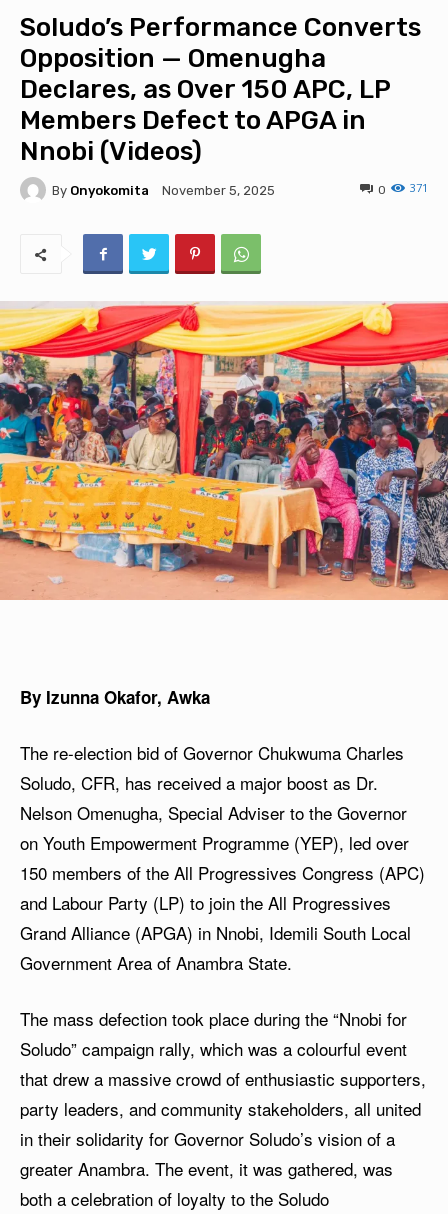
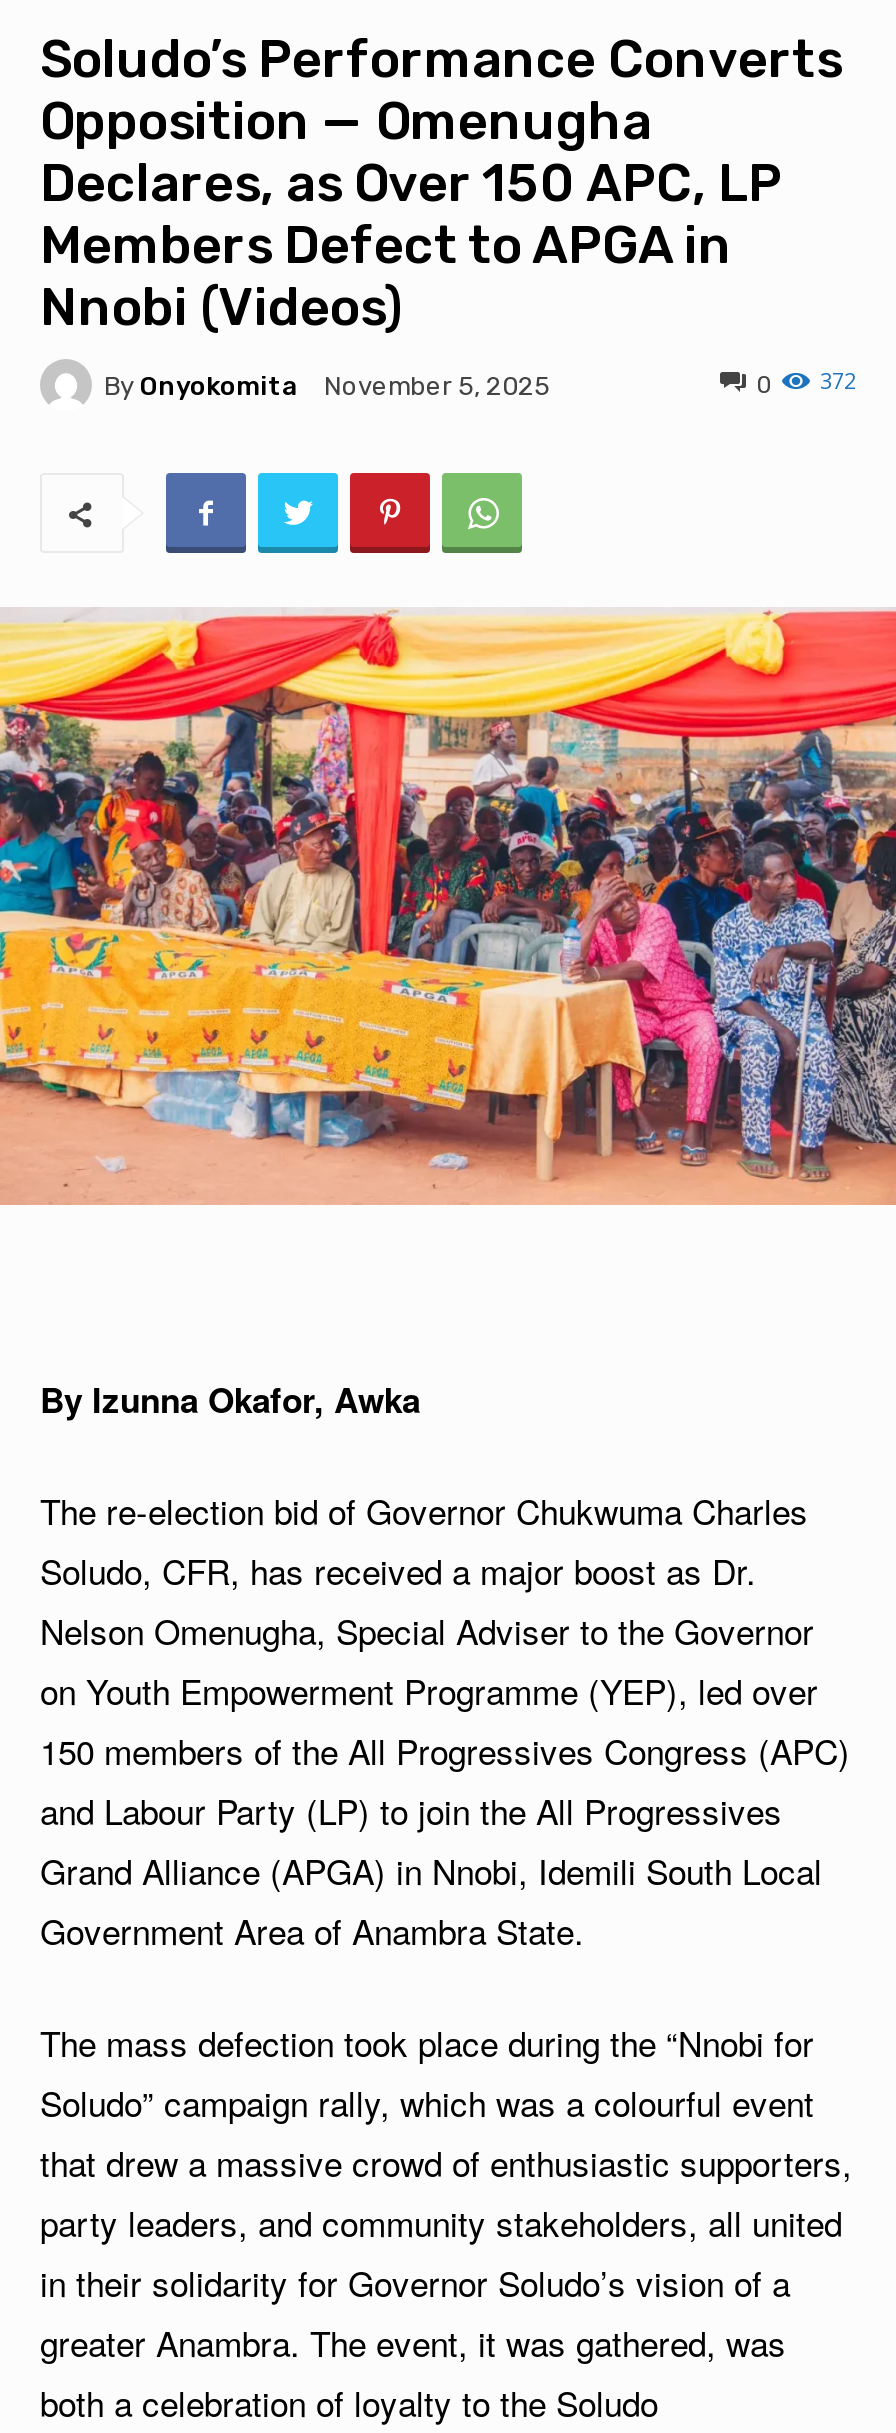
[378,180,428,197] 0 371 -> [756,365,856,399] 0 372

